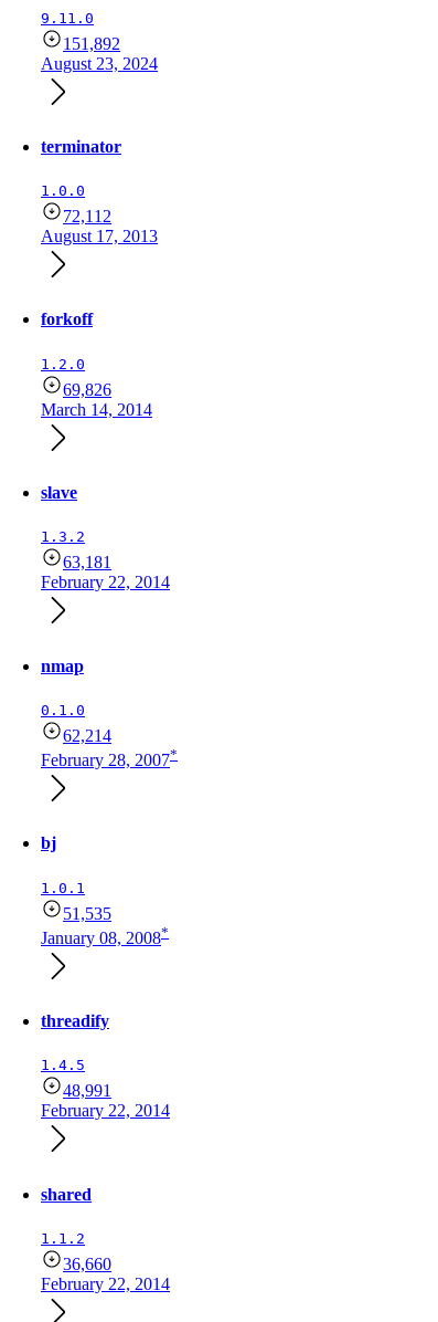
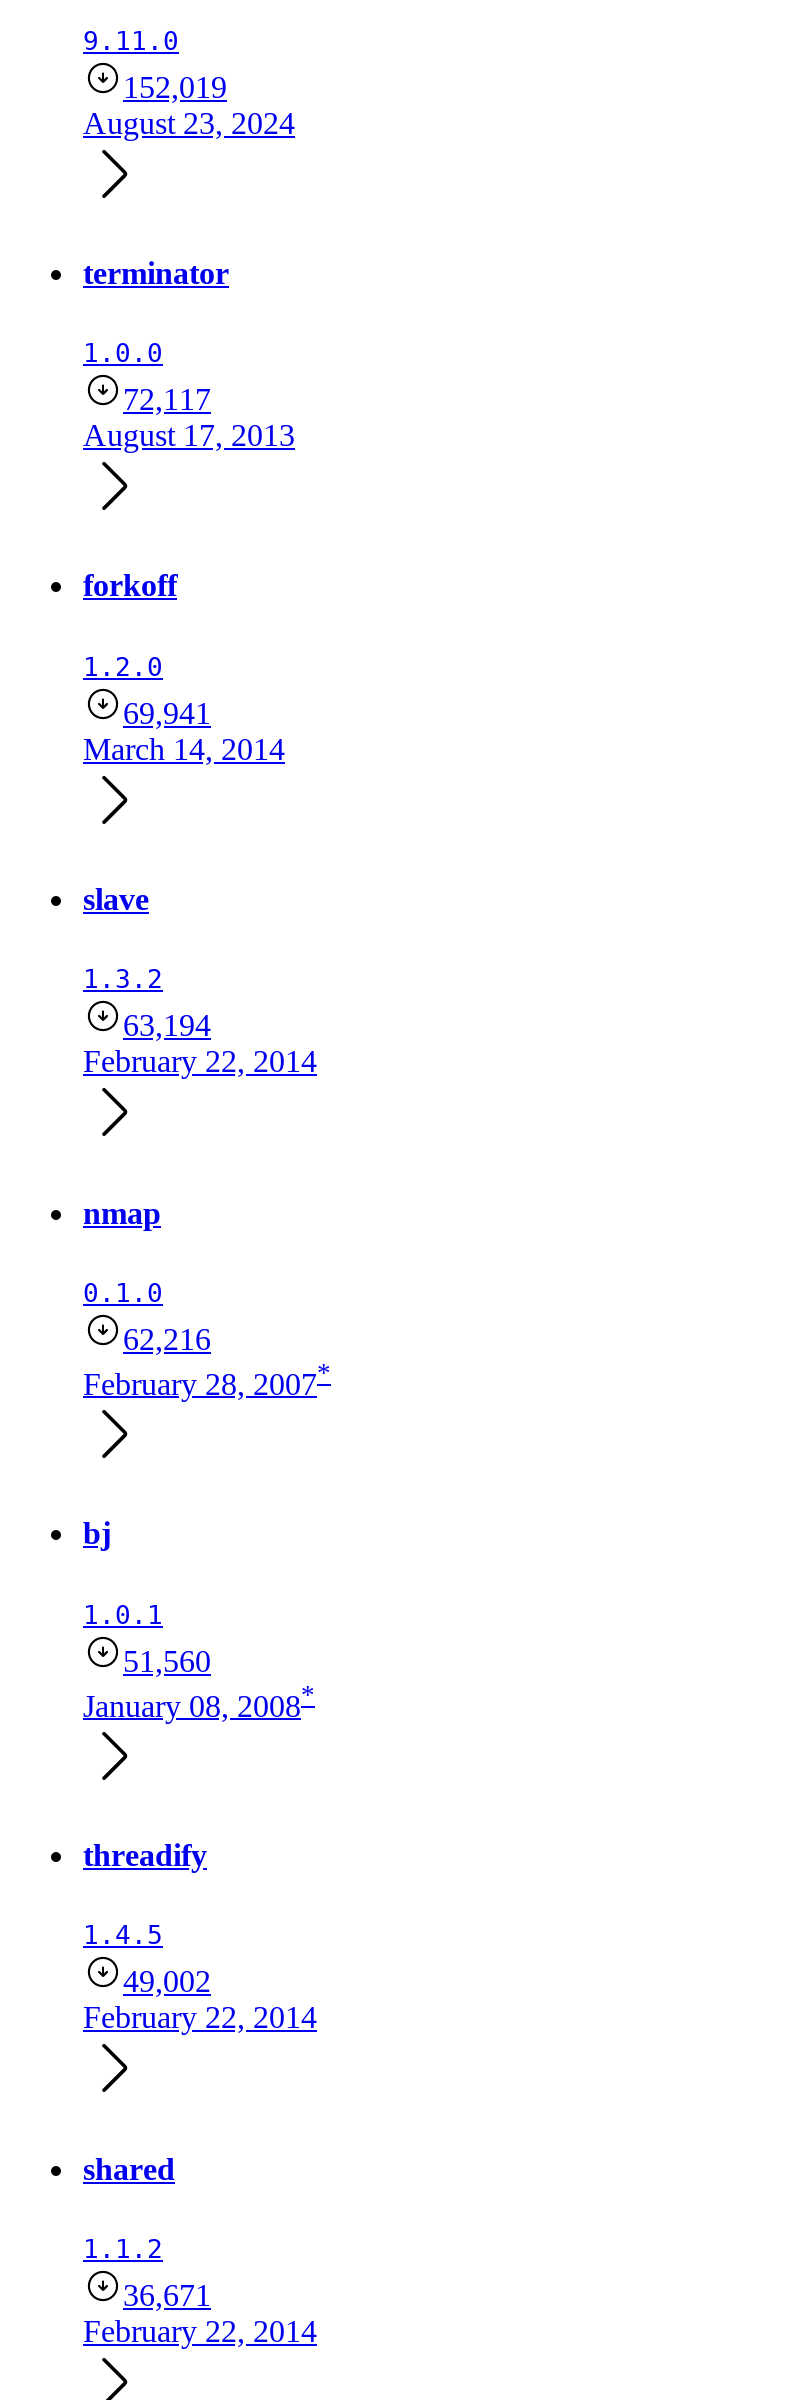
[63,34,120,53] 151,892 -> [123,69,227,103] 152,019
[63,207,111,226] 72,112 -> [123,382,211,416] 72,117
[63,380,111,399] 69,826 -> [123,695,211,729] 69,941
[63,553,111,572] 63,181 -> [123,1008,211,1042] 63,194
[63,726,111,745] 62,214 -> [123,1322,211,1356] 62,216
[63,904,111,923] 51,535 -> [123,1643,211,1677] 51,560
[63,1082,111,1100] 48,991 -> [123,1965,211,1999] 49,002
[63,1255,111,1273] 36,660 -> [123,2278,211,2312] 36,671

